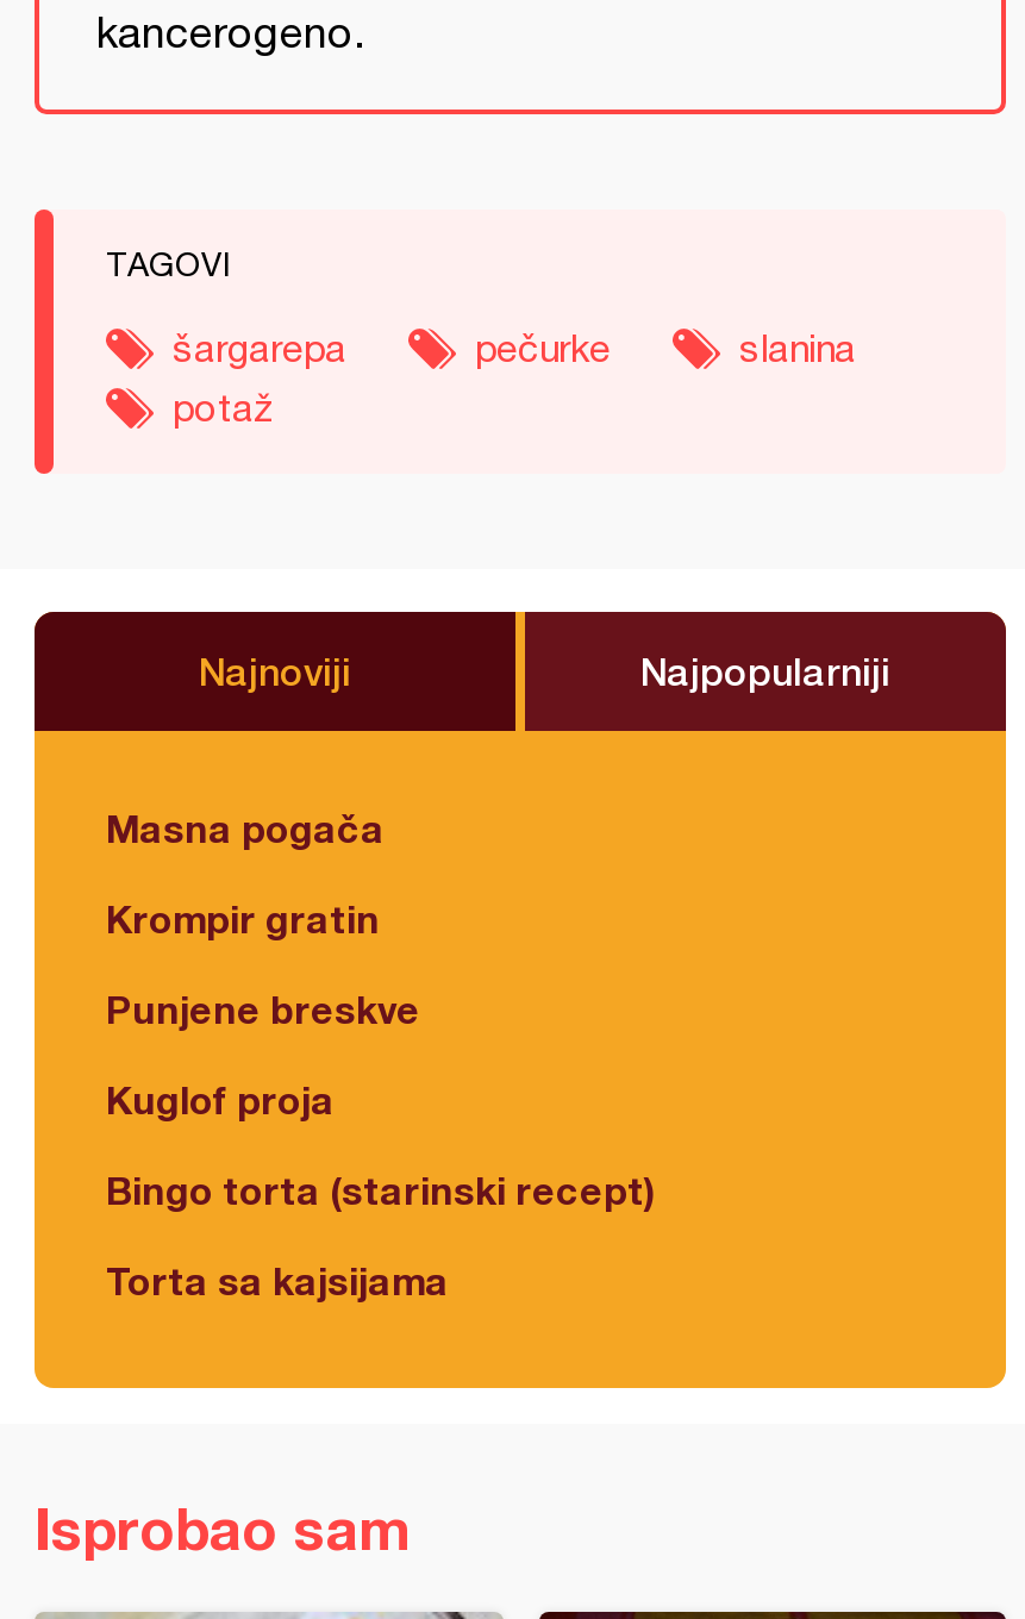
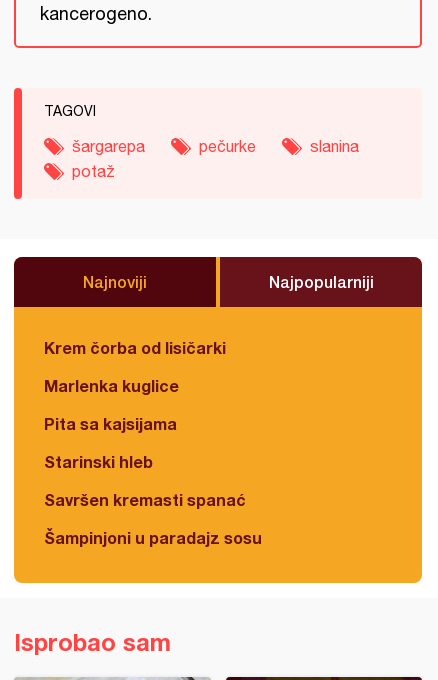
[106,804,385,849] Masna pogača -> [44,338,226,357] Krem čorba od lisičarki
[106,894,380,940] Krompir gratin -> [44,376,179,395] Marlenka kuglice
[106,985,420,1030] Punjene breskve -> [44,414,177,433] Pita sa kajsijama
[106,1075,335,1121] Kuglof proja -> [44,452,153,471] Starinski hleb
[106,1166,656,1211] Bingo torta (starinski recept) -> [44,490,246,509] Savršen kremasti spanać
[106,1256,449,1302] Torta sa kajsijama -> [44,528,262,547] Šampinjoni u paradajz sosu

